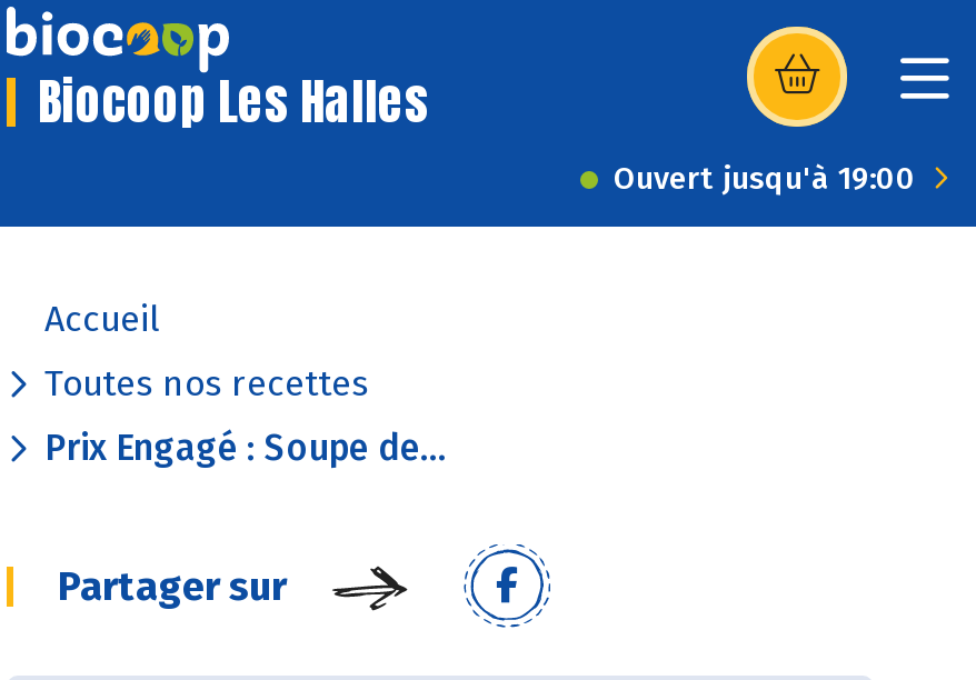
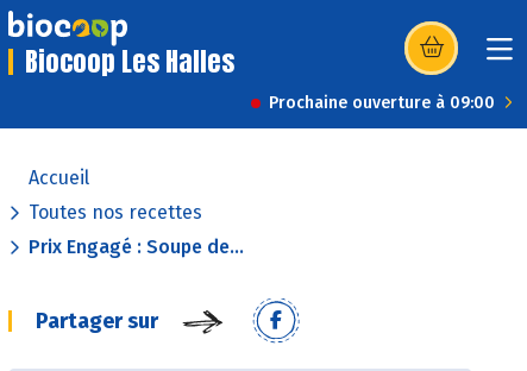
[614,160,916,198] Ouvert jusqu'à 19:00 -> [269,93,495,113] Prochaine ouverture à 09:00

